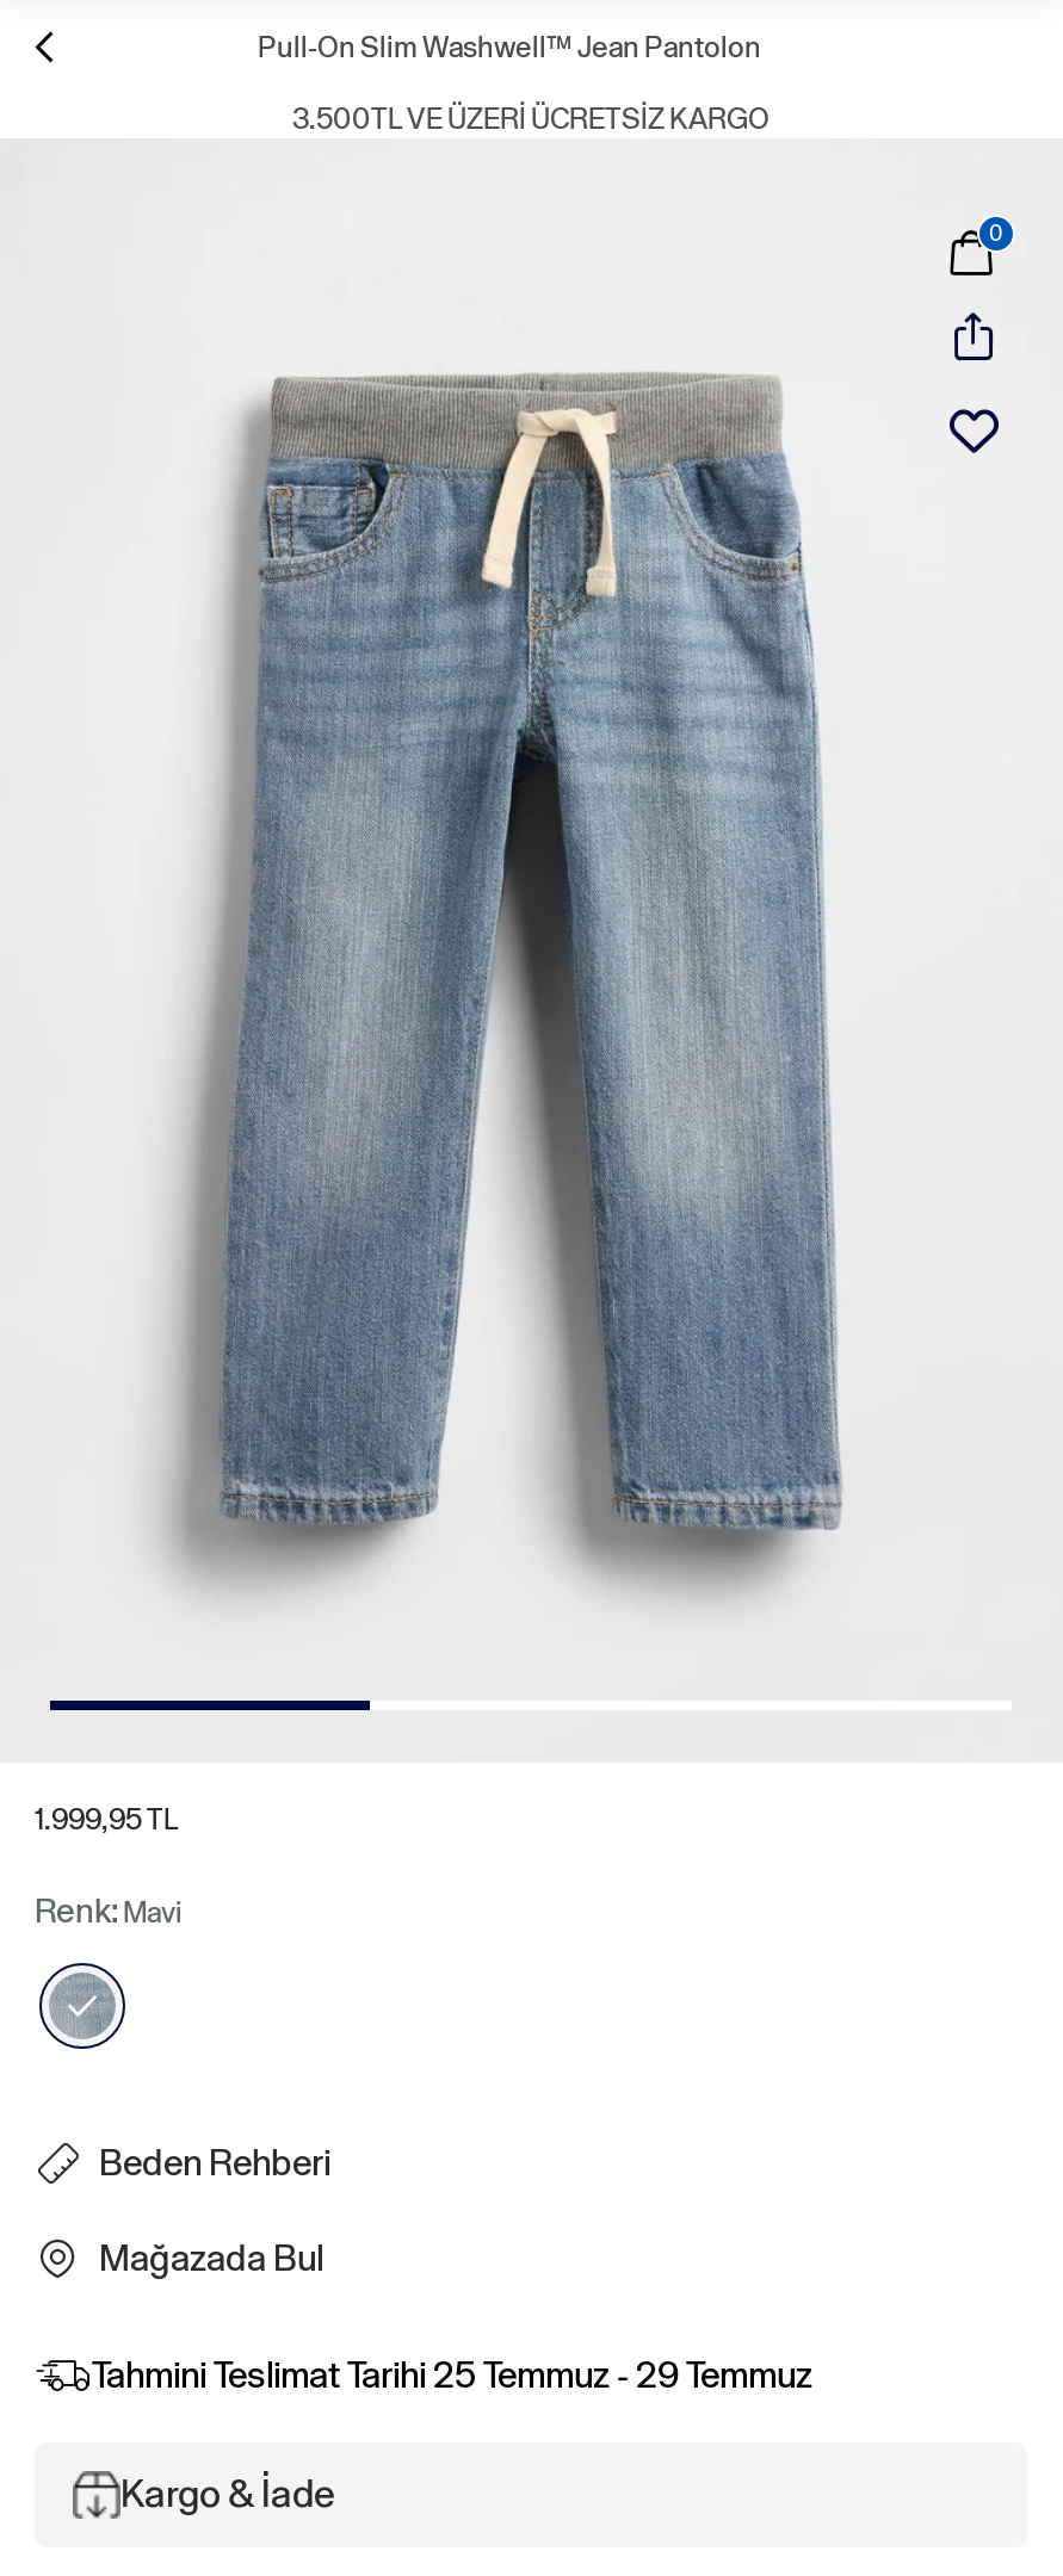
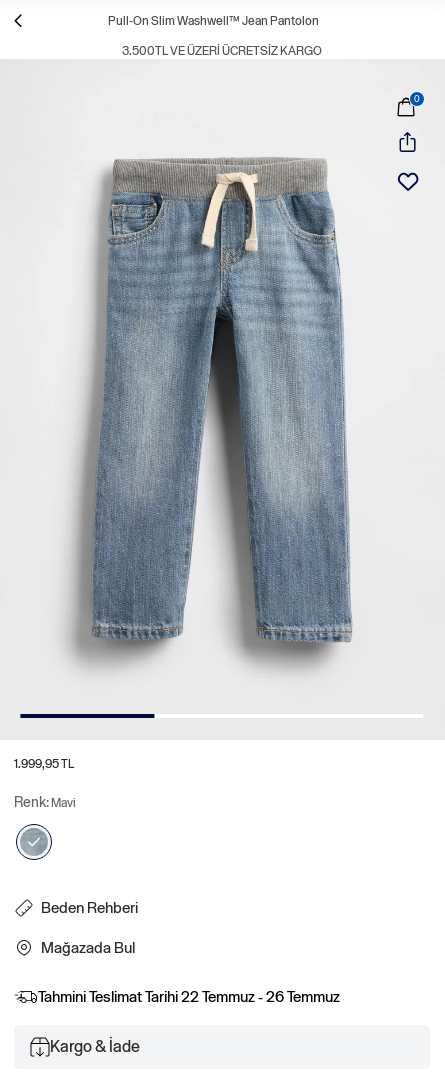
[92,2355,812,2395] Tahmini Teslimat Tarihi 25 Temmuz - 29 Temmuz -> [38,988,340,1005] Tahmini Teslimat Tarihi 22 Temmuz - 26 Temmuz

